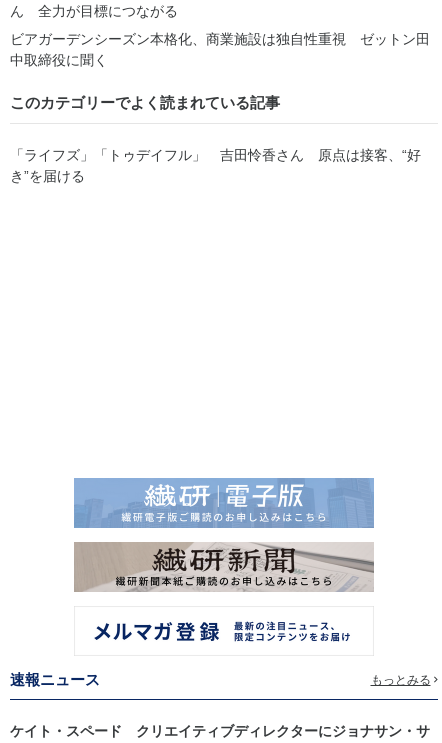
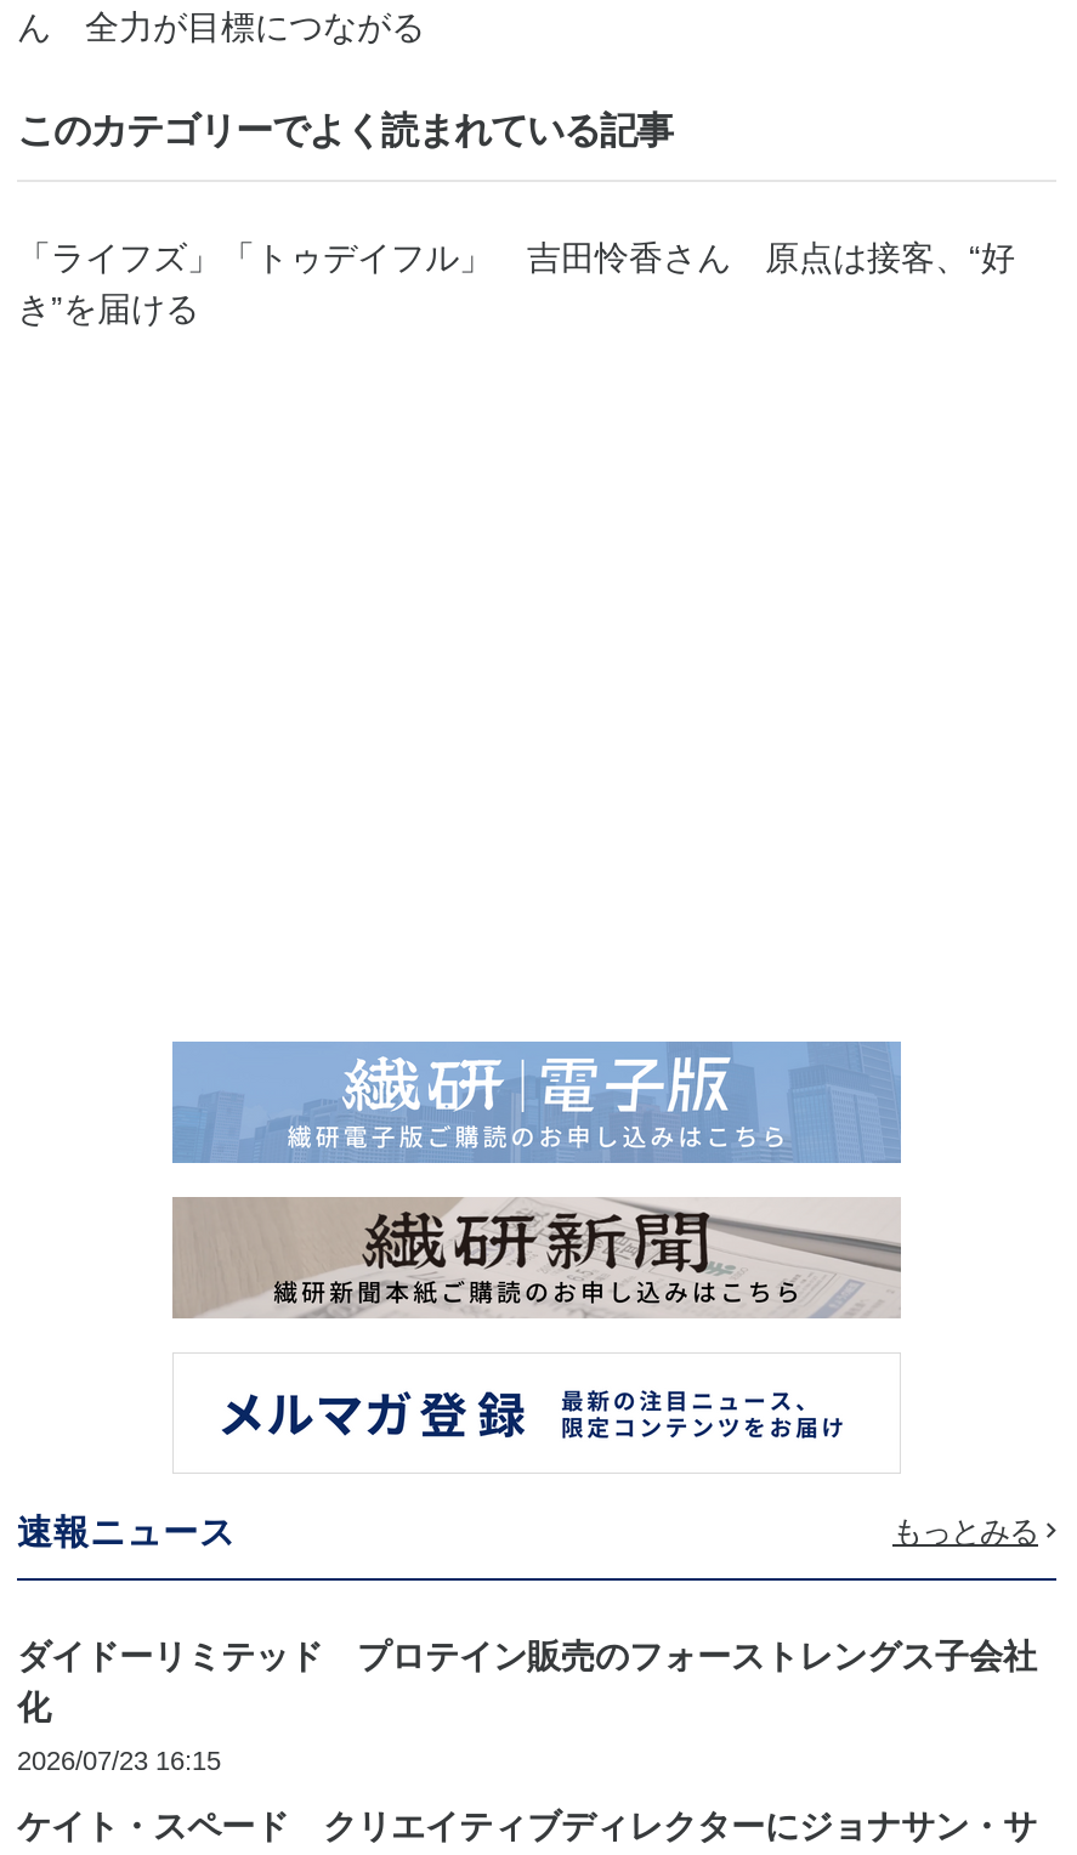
[10,31,430,68] ビアガーデンシーズン本格化、商業施設は独自性重視 ゼットン田 | 中取締役に聞く -> none
moved [10,94,430,688] -> [17,109,1038,1551]: [image] | このカテゴリーでよく読まれている記事 | 「ライフズ」「トゥデイフル」 吉田怜香さん 原点は接客、“好 | き”を届ける | 速報ニュース | もっとみる
none -> [17,1637,1037,1776] ダイドーリミテッド プロテイン販売のフォーストレングス子会社 | 化 | 2026/07/23 16:15

